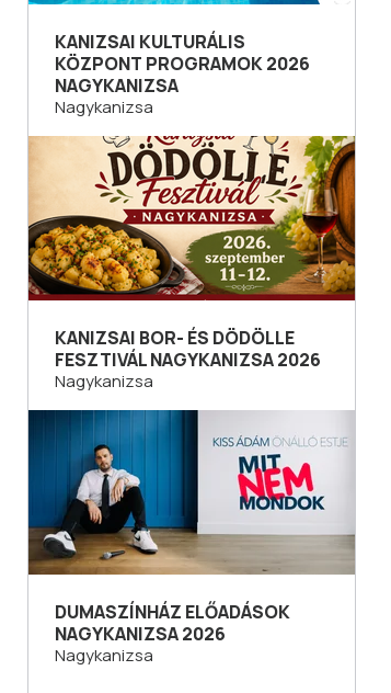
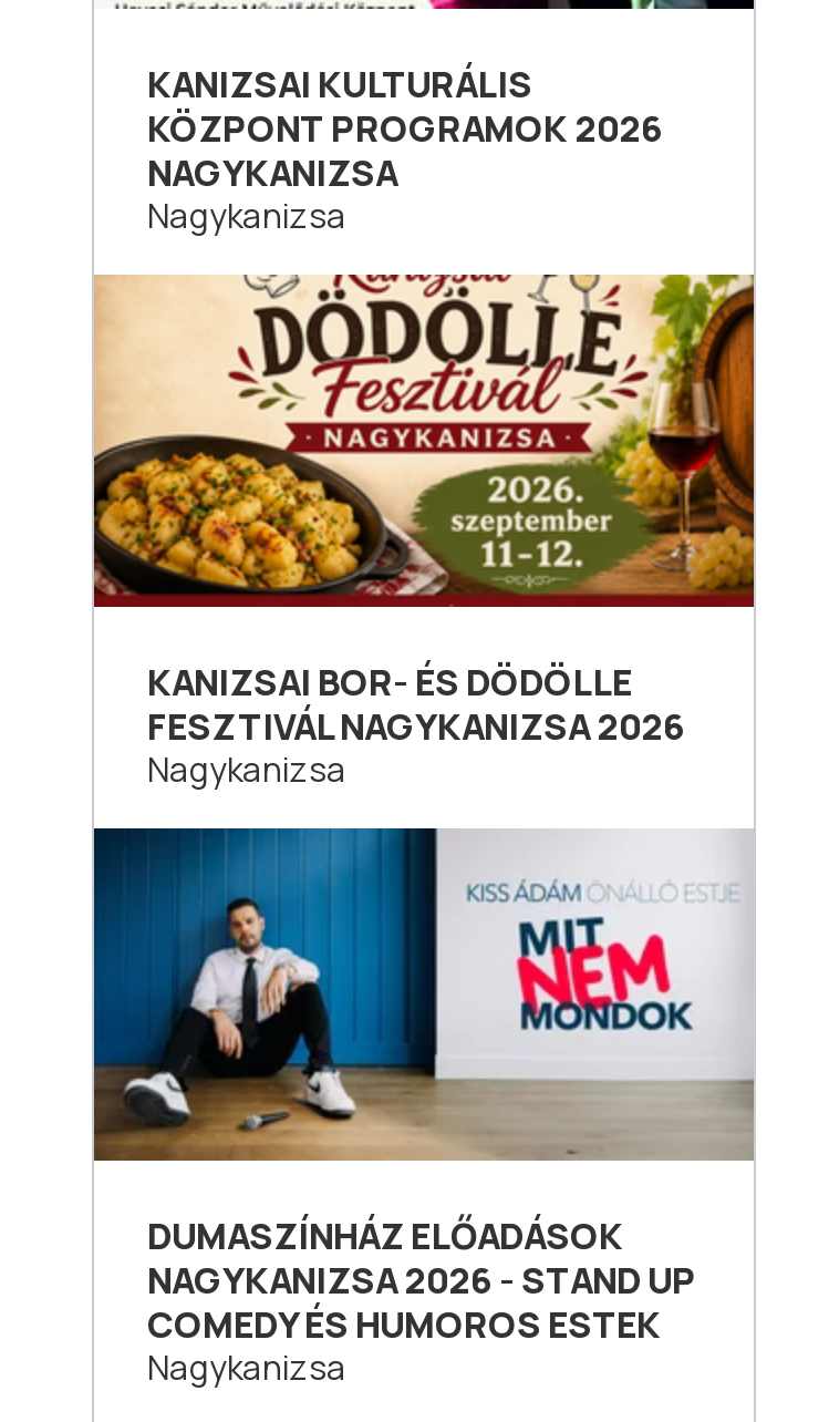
[55,622,226,646] NAGYKANIZSA 2026 -> [147,1256,696,1349] NAGYKANIZSA 2026 - STAND UP | COMEDY ÉS HUMOROS ESTEK

